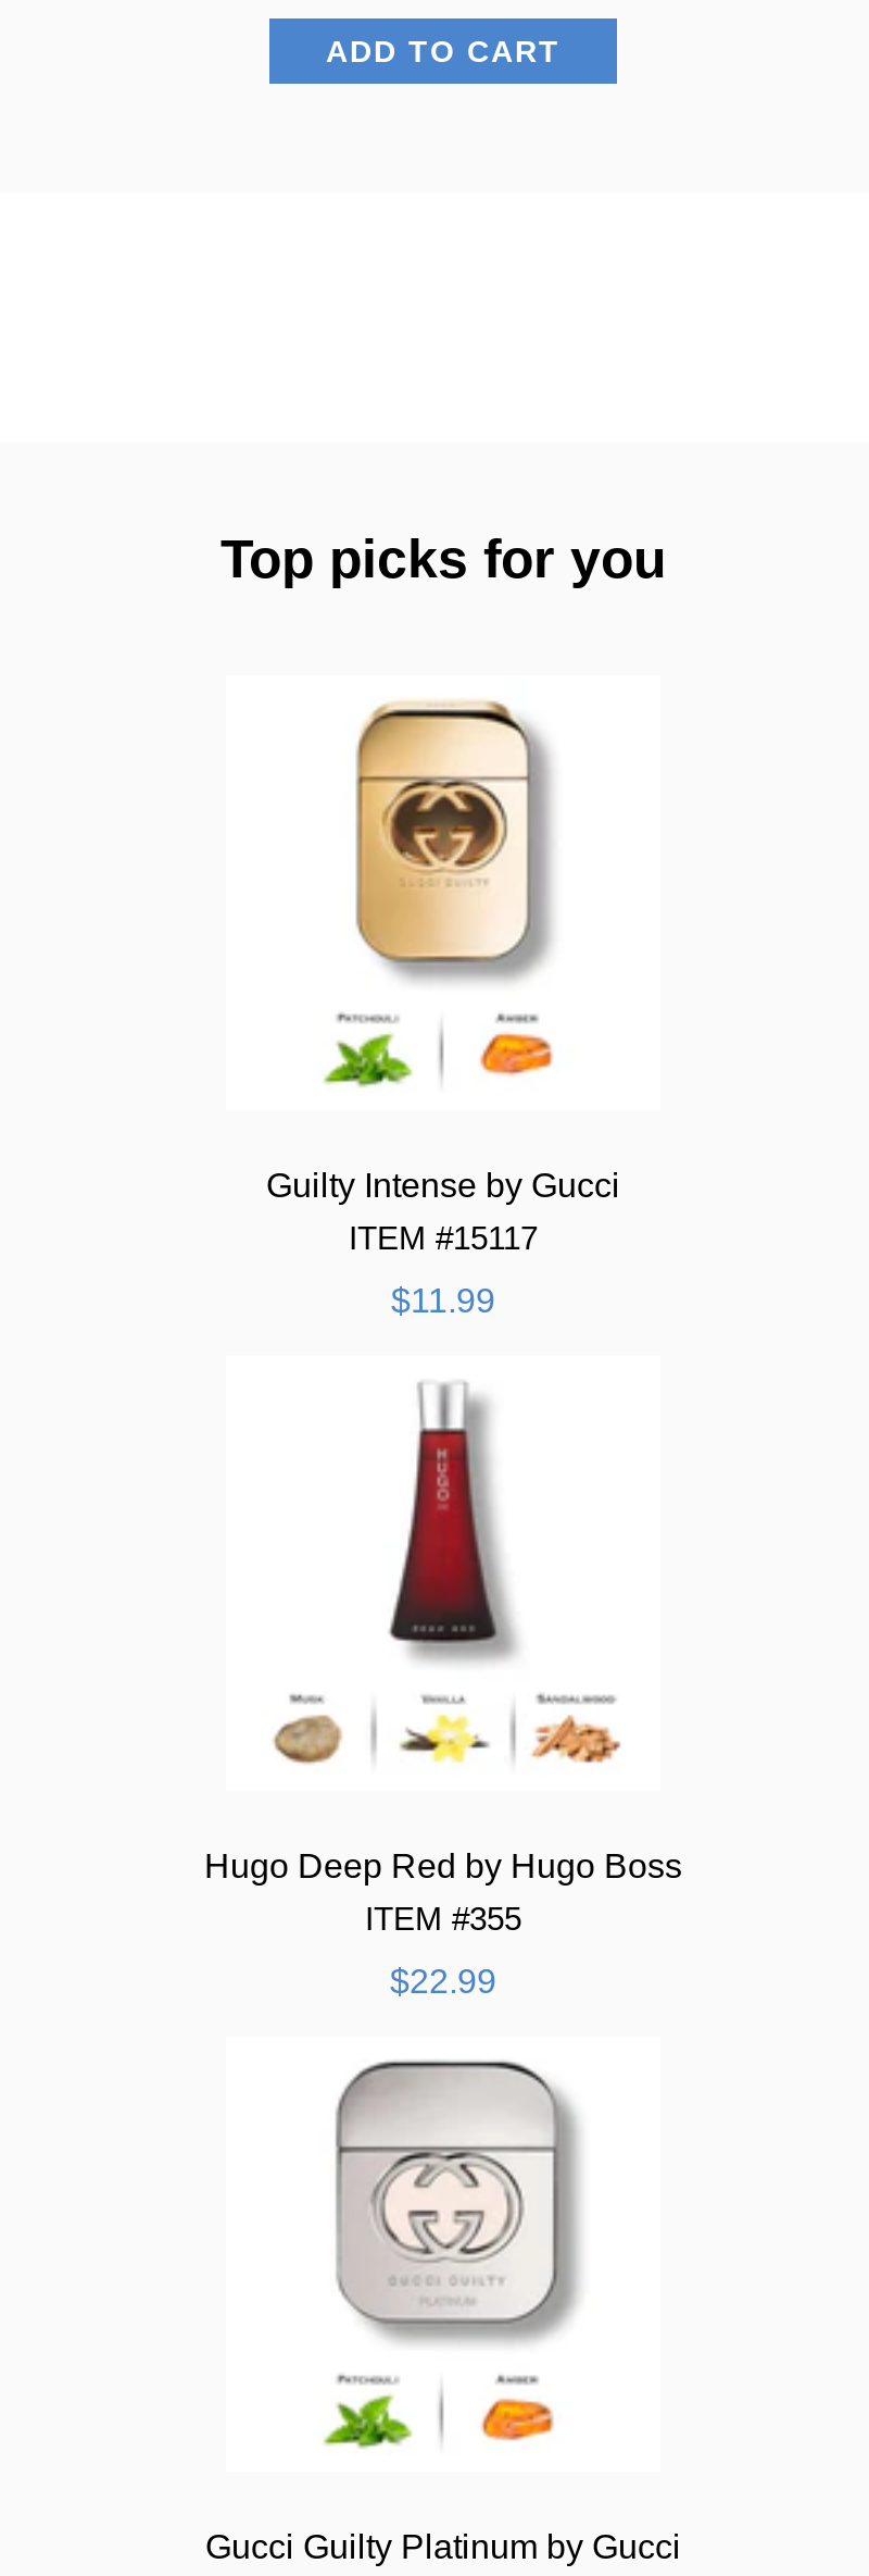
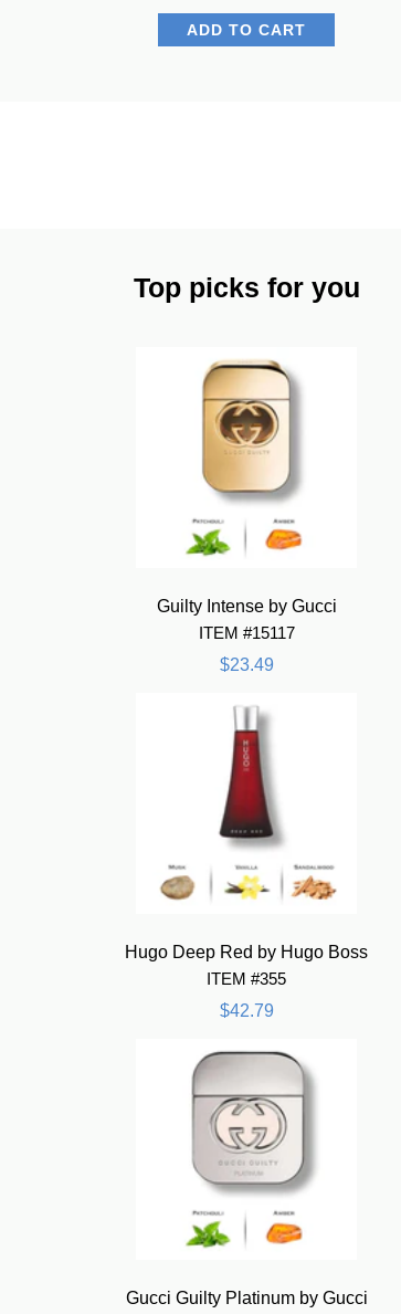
[391,1282,495,1319] $11.99 -> [219,655,273,674] $23.49
[390,1963,496,2000] $22.99 -> [219,1001,273,1020] $42.79

